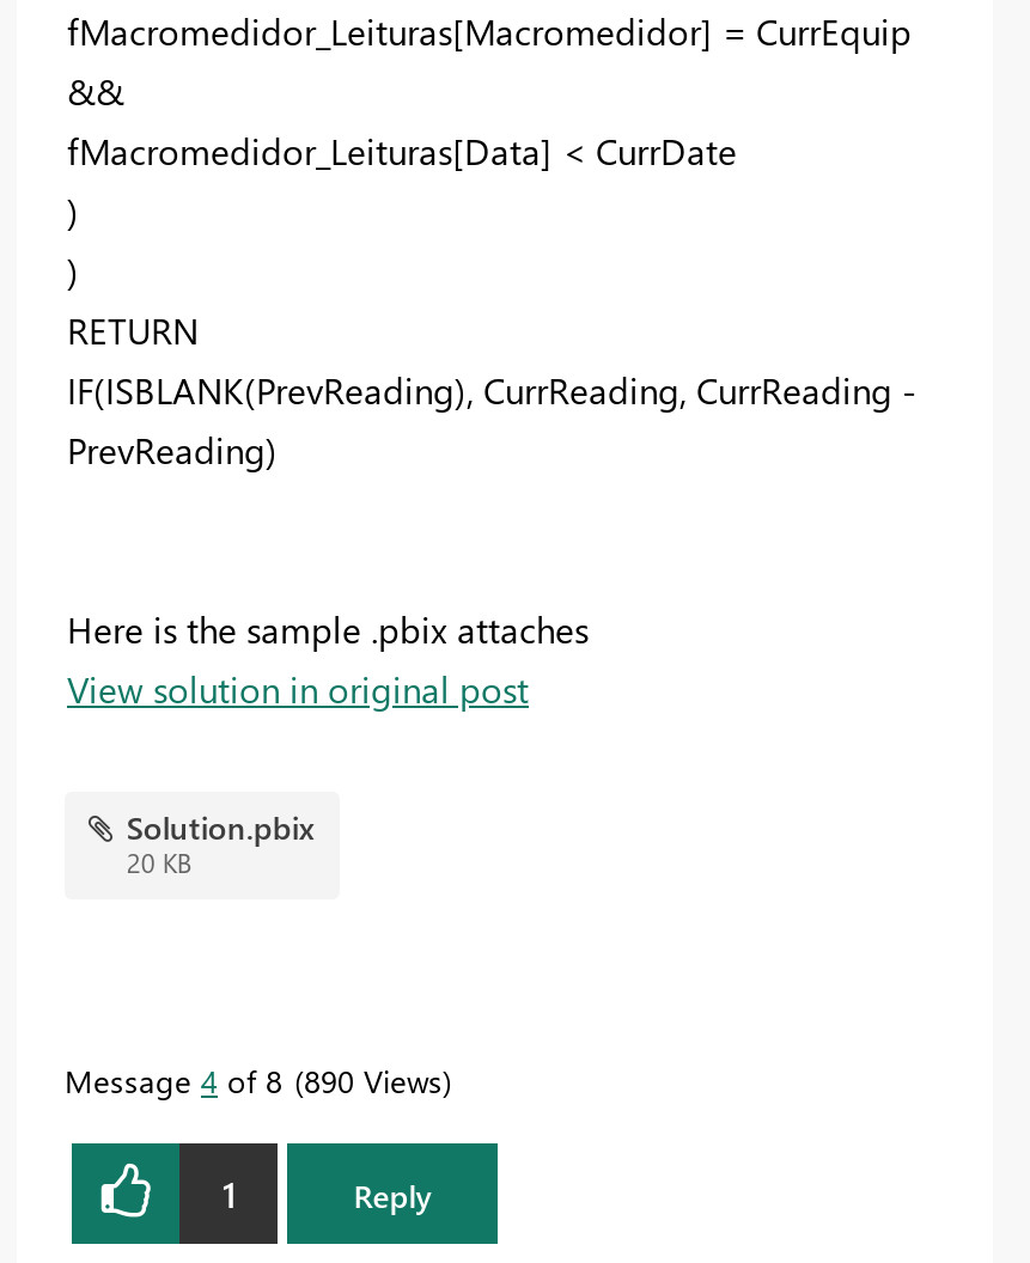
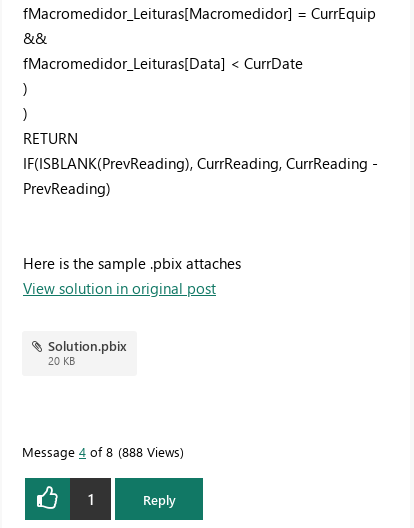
[65,1060,443,1101] Message 4 of 8 890 Views -> [22,443,180,460] Message 4 of 8 888 Views

